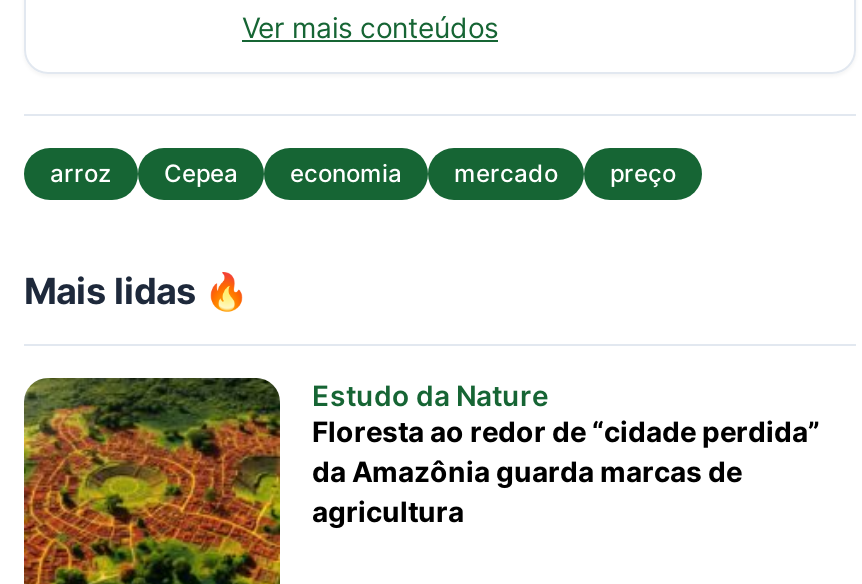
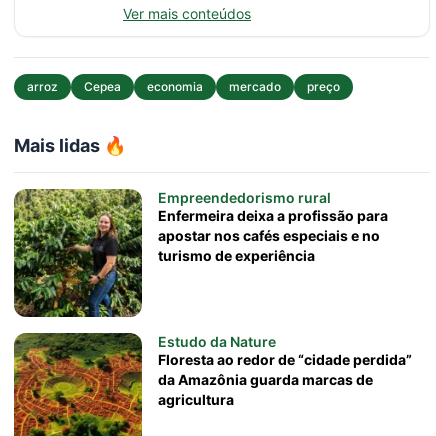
none -> [13,188,388,318] [image] | Empreendedorismo rural | Enfermeira deixa a profissão para | apostar nos cafés especiais e no | turismo de experiência

